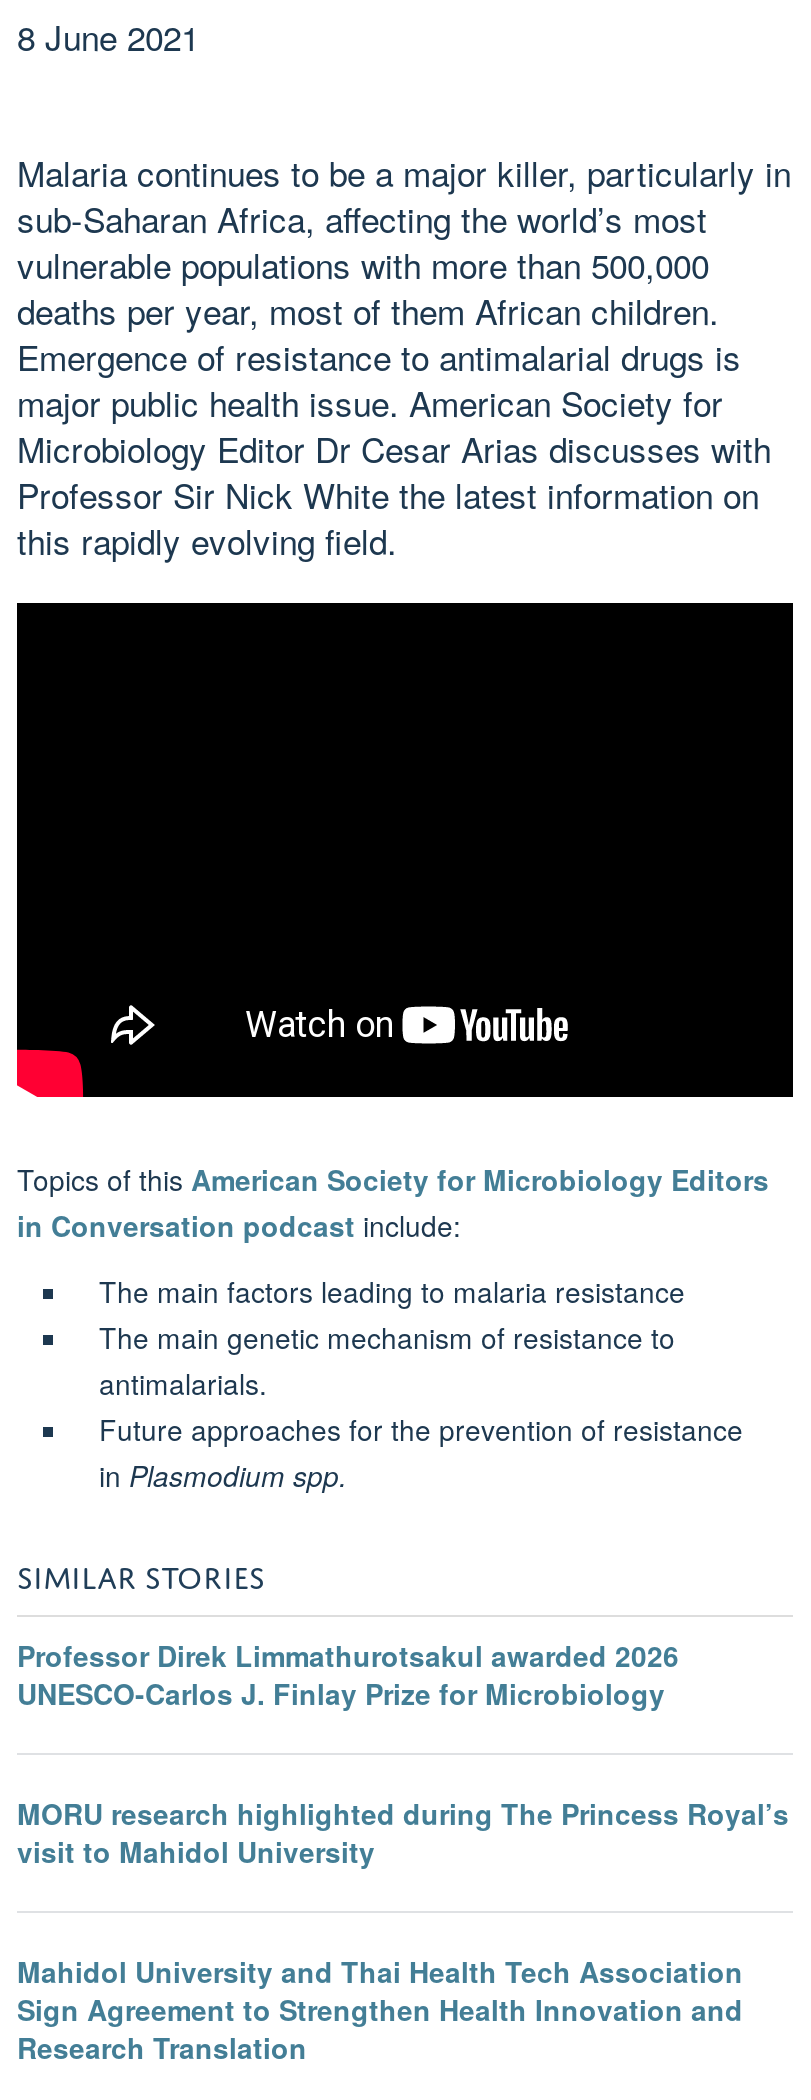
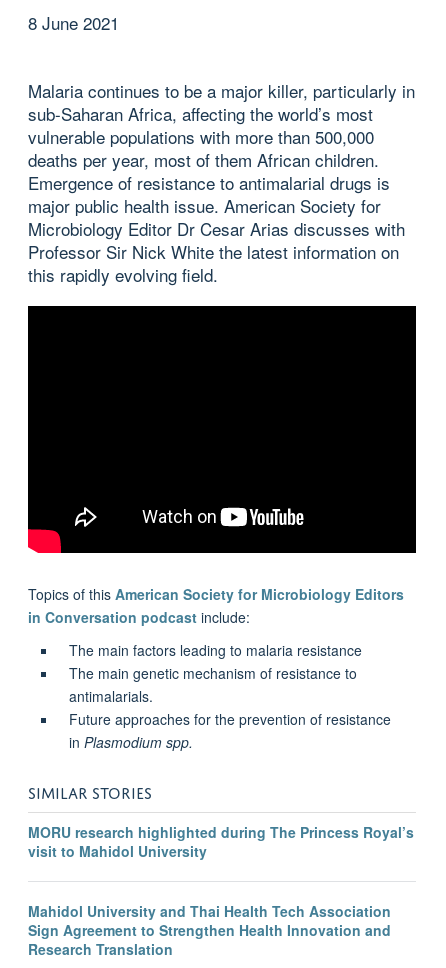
[17,1635,679,1713] Professor Direk Limmathurotsakul awarded 2026 | UNESCO-Carlos J. Finlay Prize for Microbiology -> none

